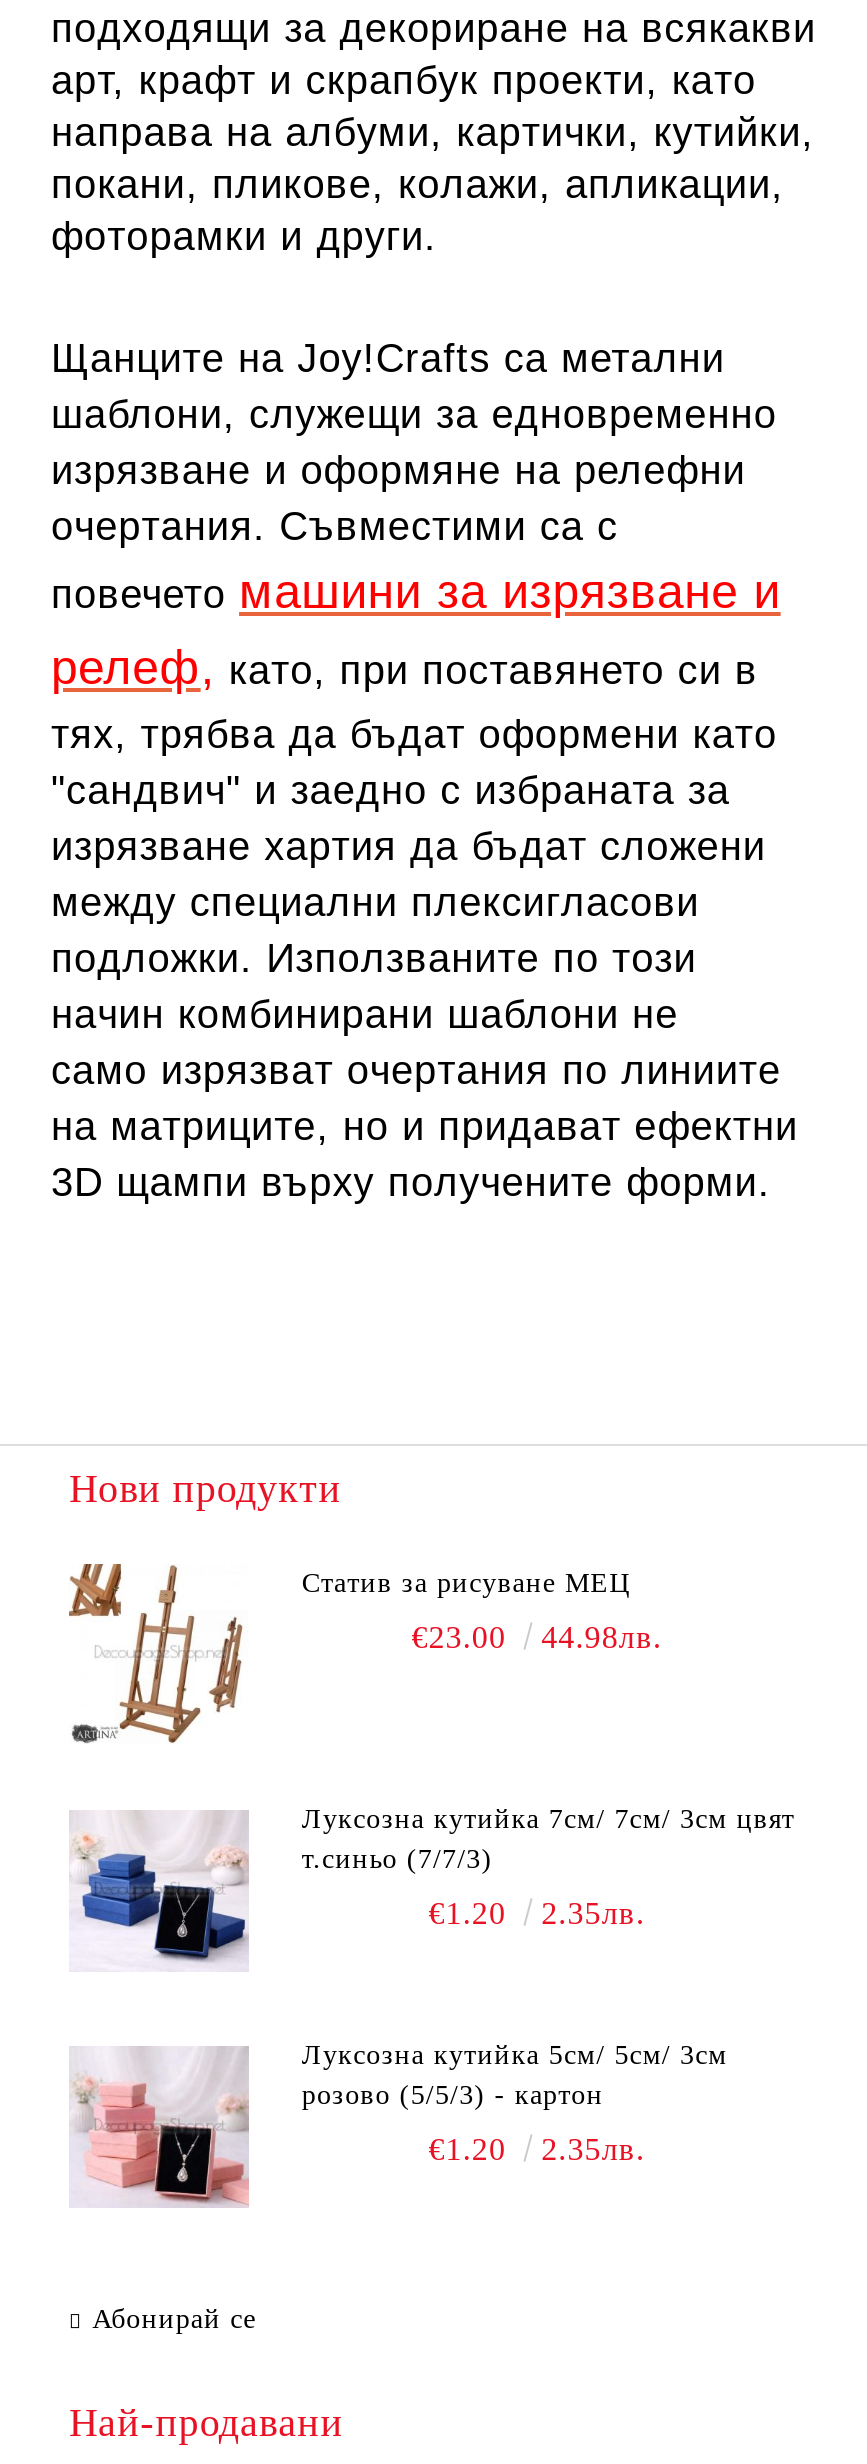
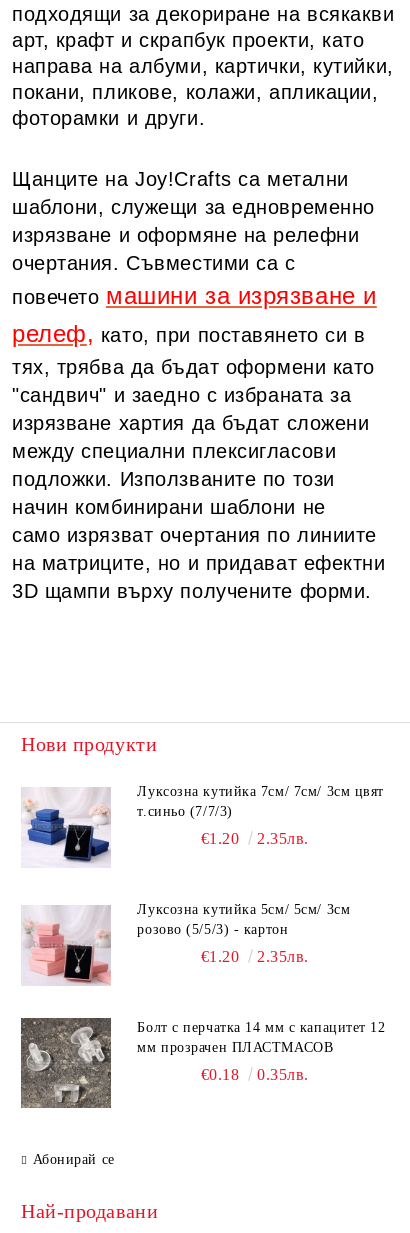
[69,1562,662,1744] [image] | Статив за рисуване МЕЦ | €23.00 | 44.98лв. -> none
moved [67,1808,645,2167] -> [20,786,309,965]: [image] | т.синьо (7/7/3) | €1.20 | 2.35лв. | розово (5/5/3) - картон | €1.20 | 2.35лв.
none -> [20,1017,385,1109] [image] | Болт с перчатка 14 мм с капацитет 12 | мм прозрачен ПЛАСТМАСОВ | €0.18 | 0.35лв.

